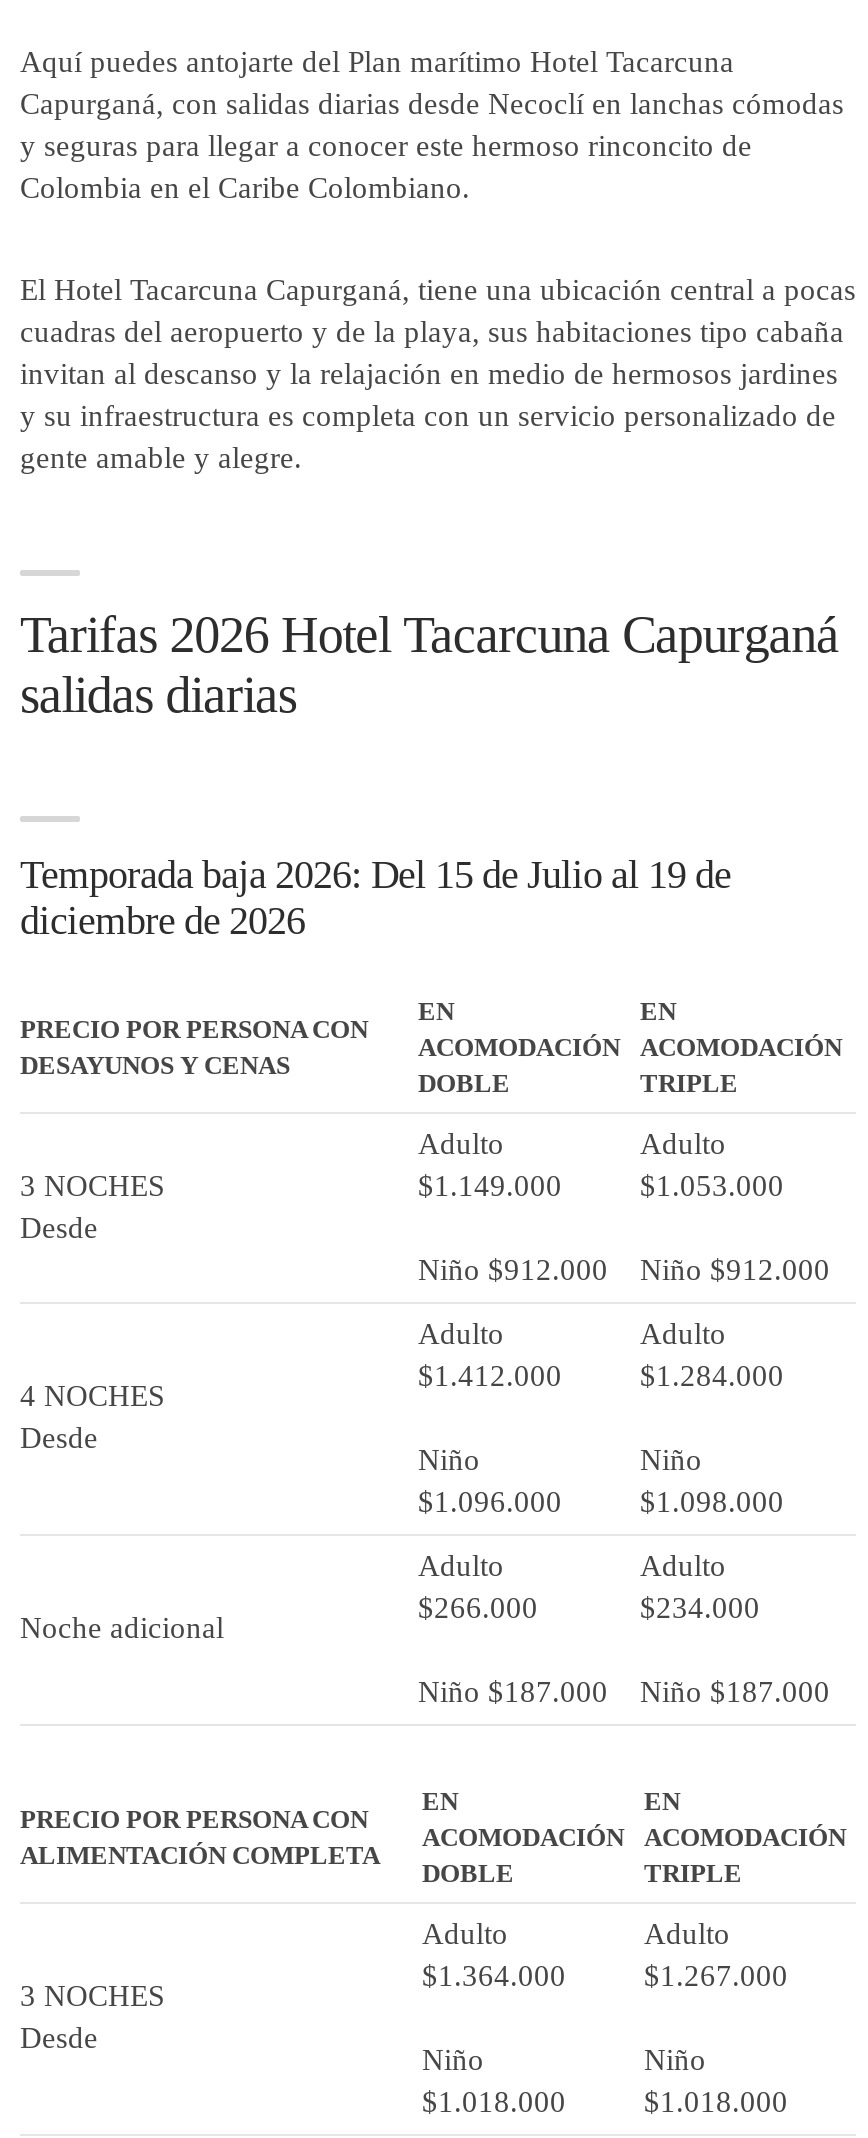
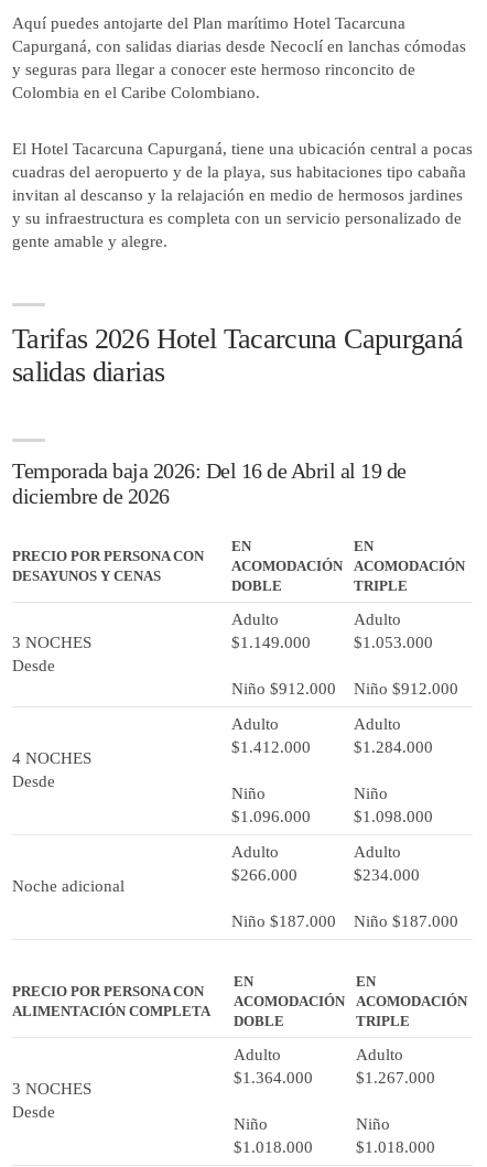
[20,852,731,896] Temporada baja 2026: Del 15 de Julio al 19 de -> [12,458,406,483] Temporada baja 2026: Del 16 de Abril al 19 de

